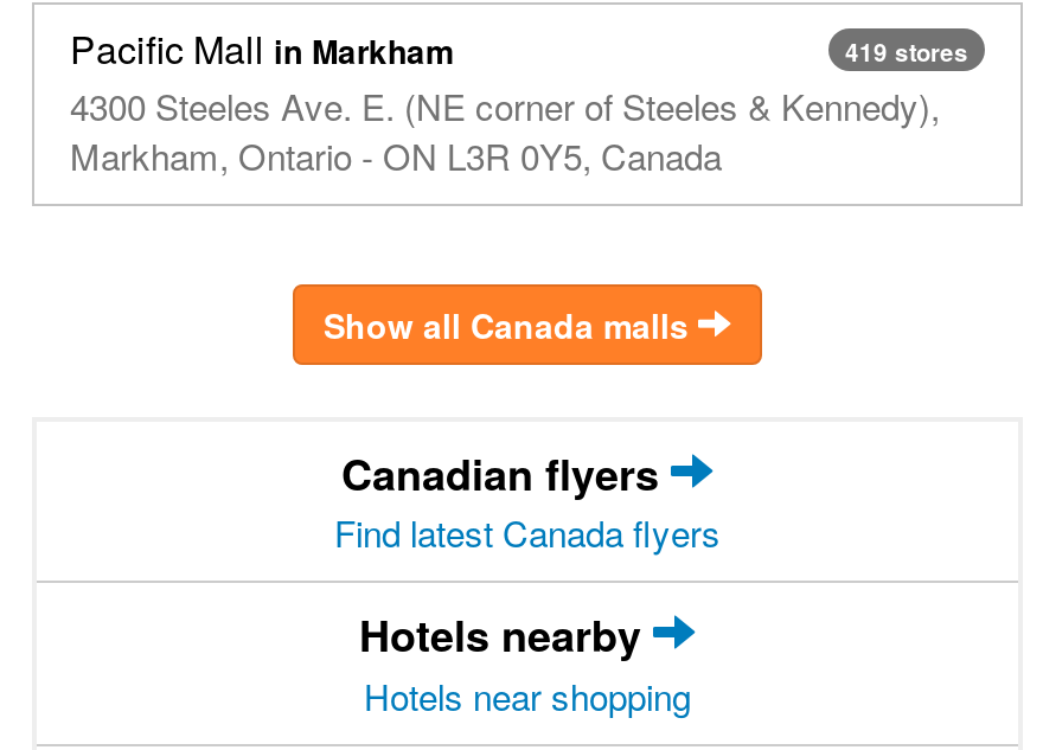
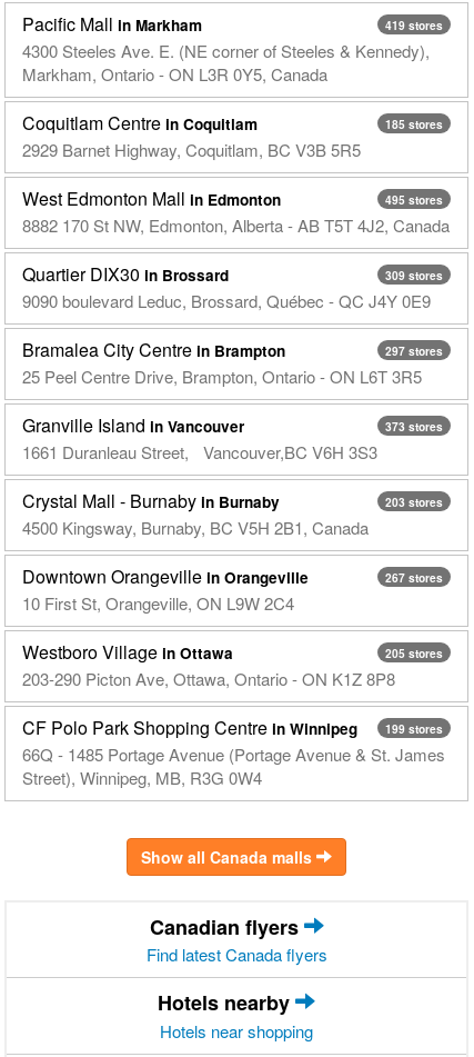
none -> [22,110,450,789] 185 stores | Coquitlam Centre in Coquitlam | 2929 Barnet Highway, Coquitlam, BC V3B 5R5 | 495 stores | West Edmonton Mall in Edmonton | 8882 170 St NW, Edmonton, Alberta - AB T5T 4J2, Canada | 309 stores | Quartier DIX30 in Brossard | 9090 boulevard Leduc, Brossard, Québec - QC J4Y 0E9 | 297 stores | Bramalea City Centre in Brampton | 25 Peel Centre Drive, Brampton, Ontario - ON L6T 3R5 | 373 stores | Granville Island in Vancouver | 1661 Duranleau Street, Vancouver,BC V6H 3S3 | 203 stores | Crystal Mall - Burnaby in Burnaby | 4500 Kingsway, Burnaby, BC V5H 2B1, Canada | 267 stores | Downtown Orangeville in Orangeville | 10 First St, Orangeville, ON L9W 2C4 | 205 stores | Westboro Village in Ottawa | 203-290 Picton Ave, Ottawa, Ontario - ON K1Z 8P8 | 199 stores | CF Polo Park Shopping Centre in Winnipeg | 66Q - 1485 Portage Avenue (Portage Avenue & St. James | Street), Winnipeg, MB, R3G 0W4

